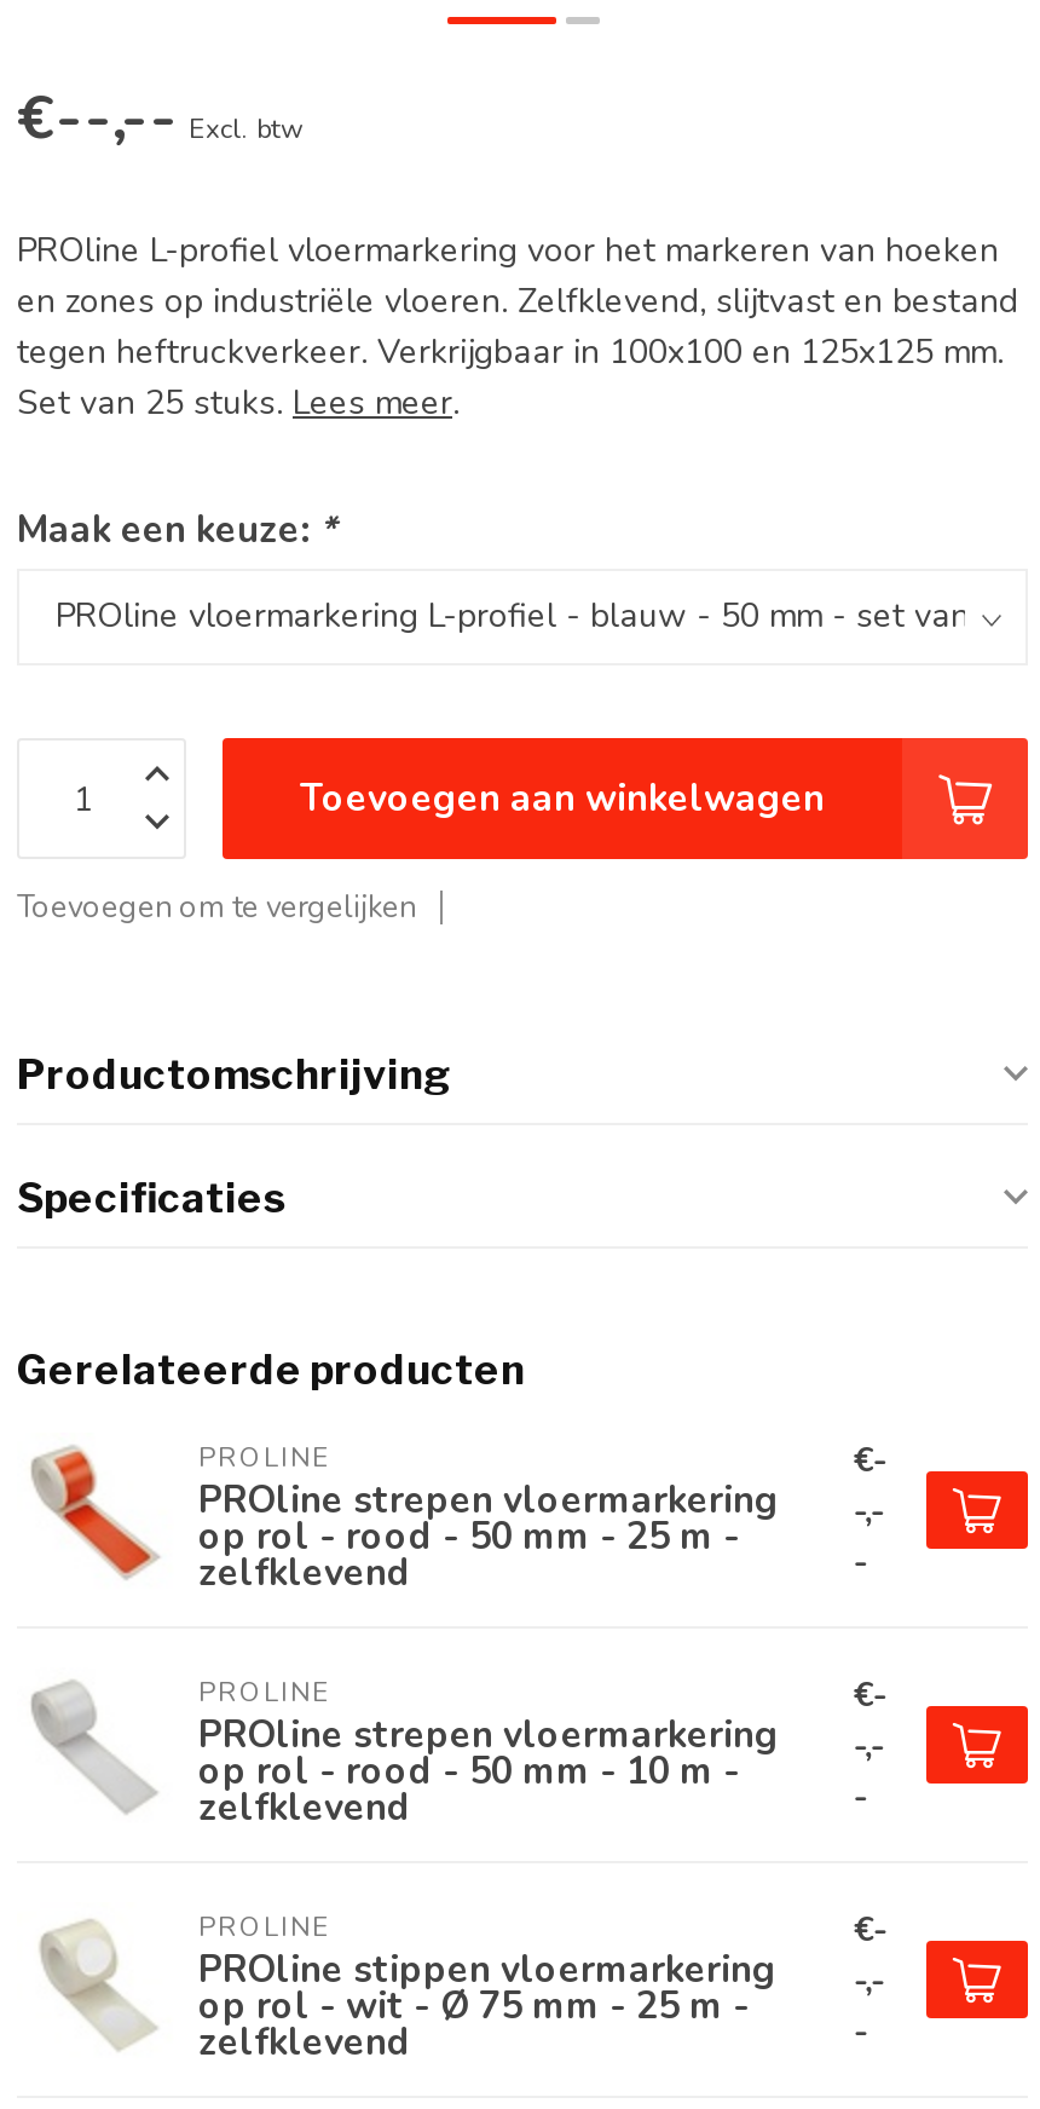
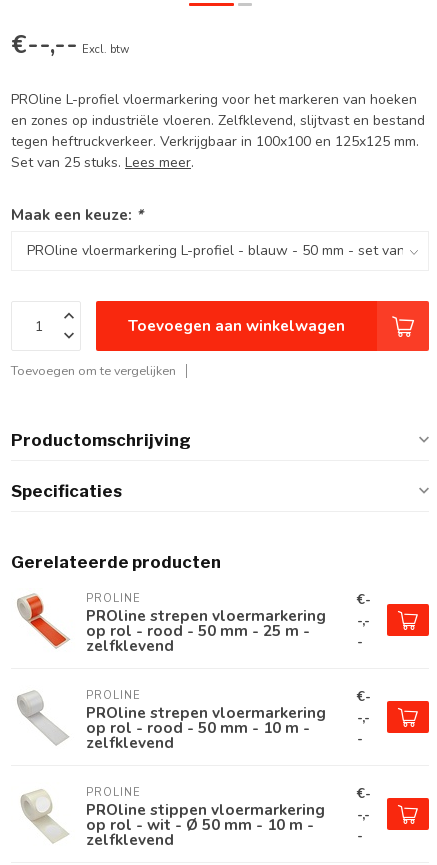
[198,1980,750,2030] op rol - wit - Ø 75 mm - 25 m - -> [86,814,314,835] op rol - wit - Ø 50 mm - 10 m -

